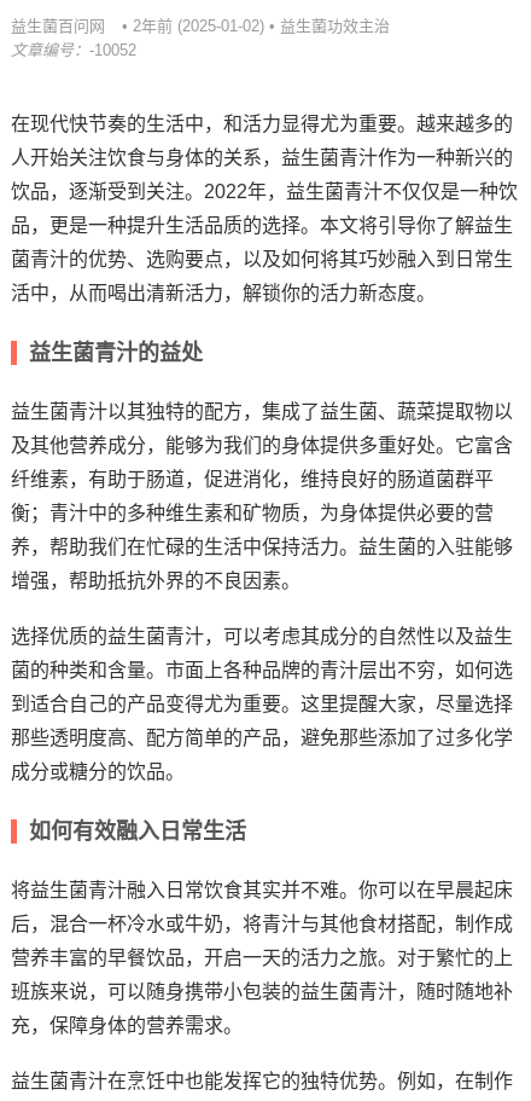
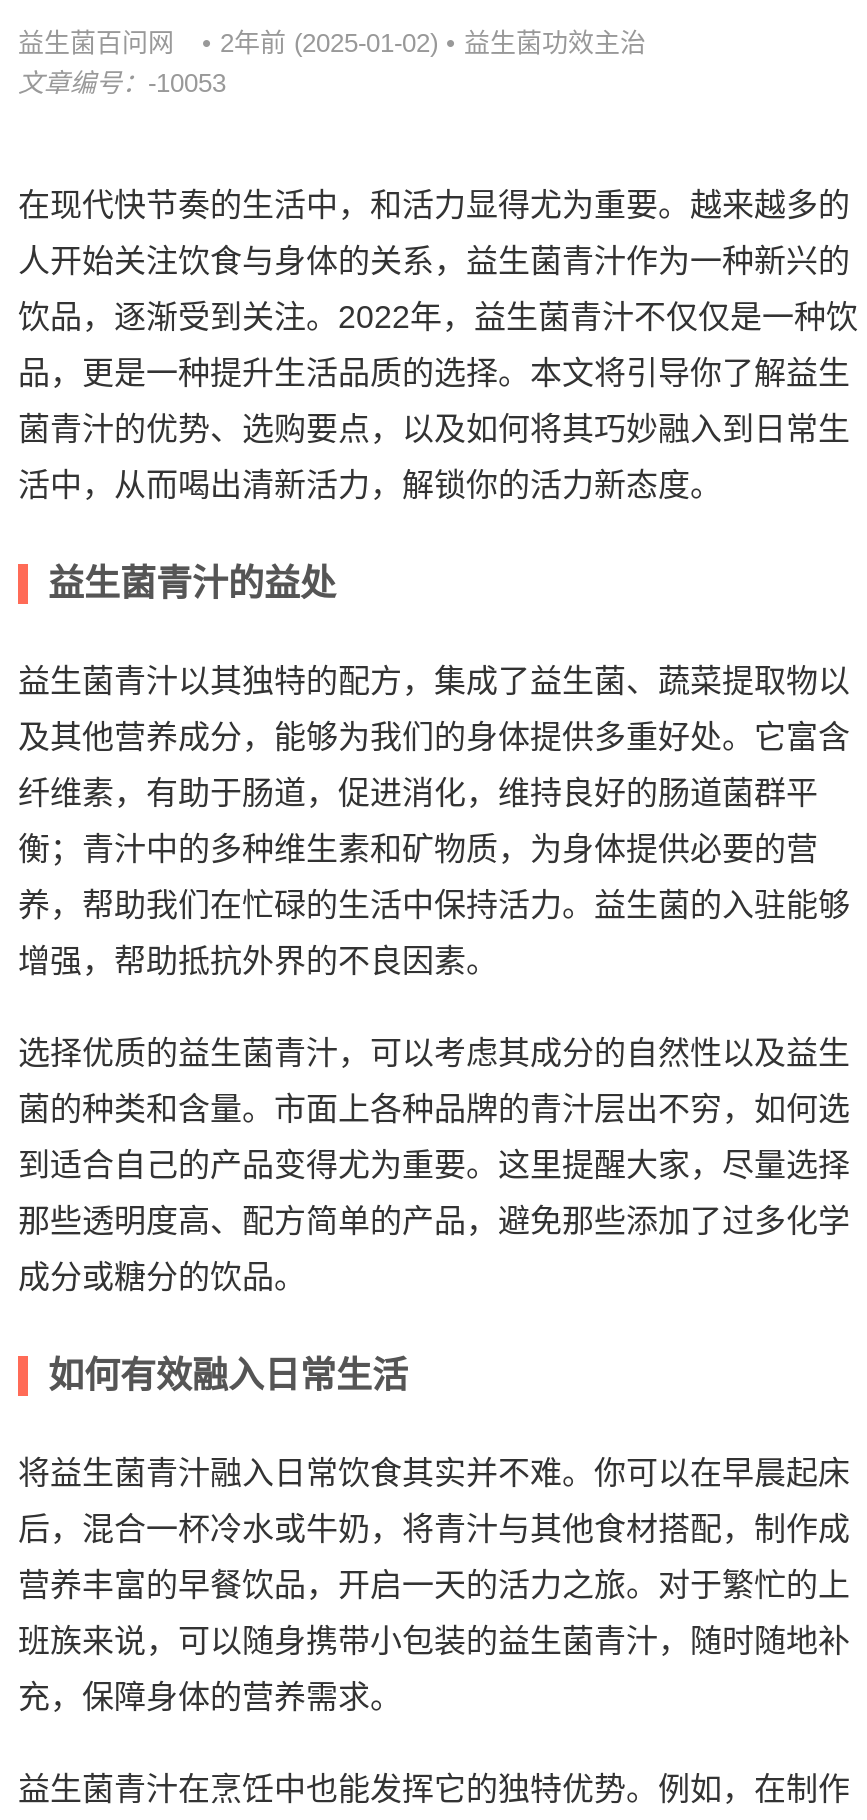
[11,41,136,59] 文章编号：-10052 -> [18,68,226,98] 文章编号：-10053

